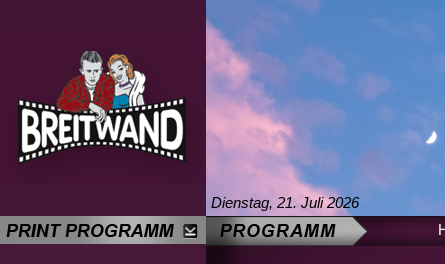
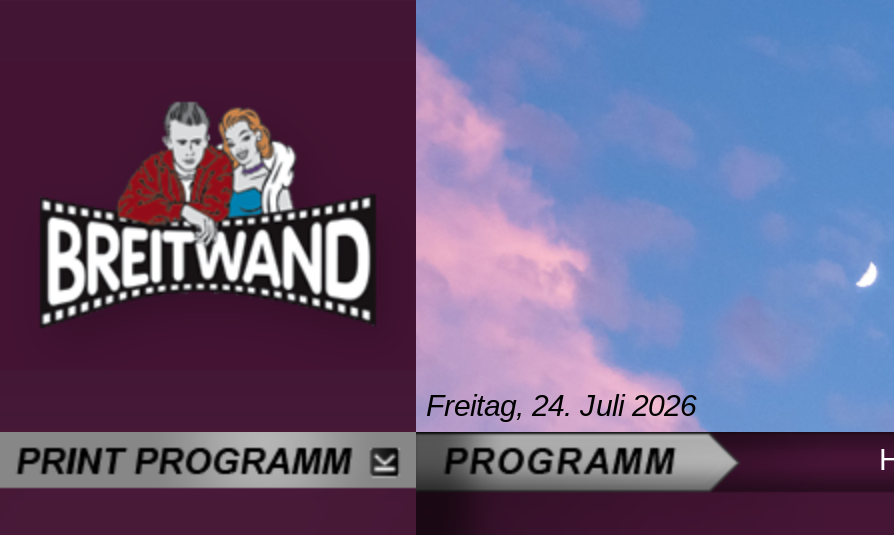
[211,194,359,211] Dienstag, 21. Juli 2026 -> [426,388,696,422] Freitag, 24. Juli 2026

